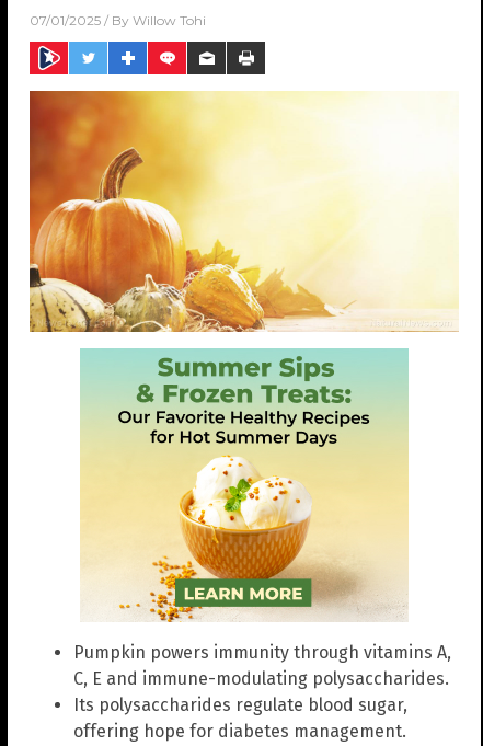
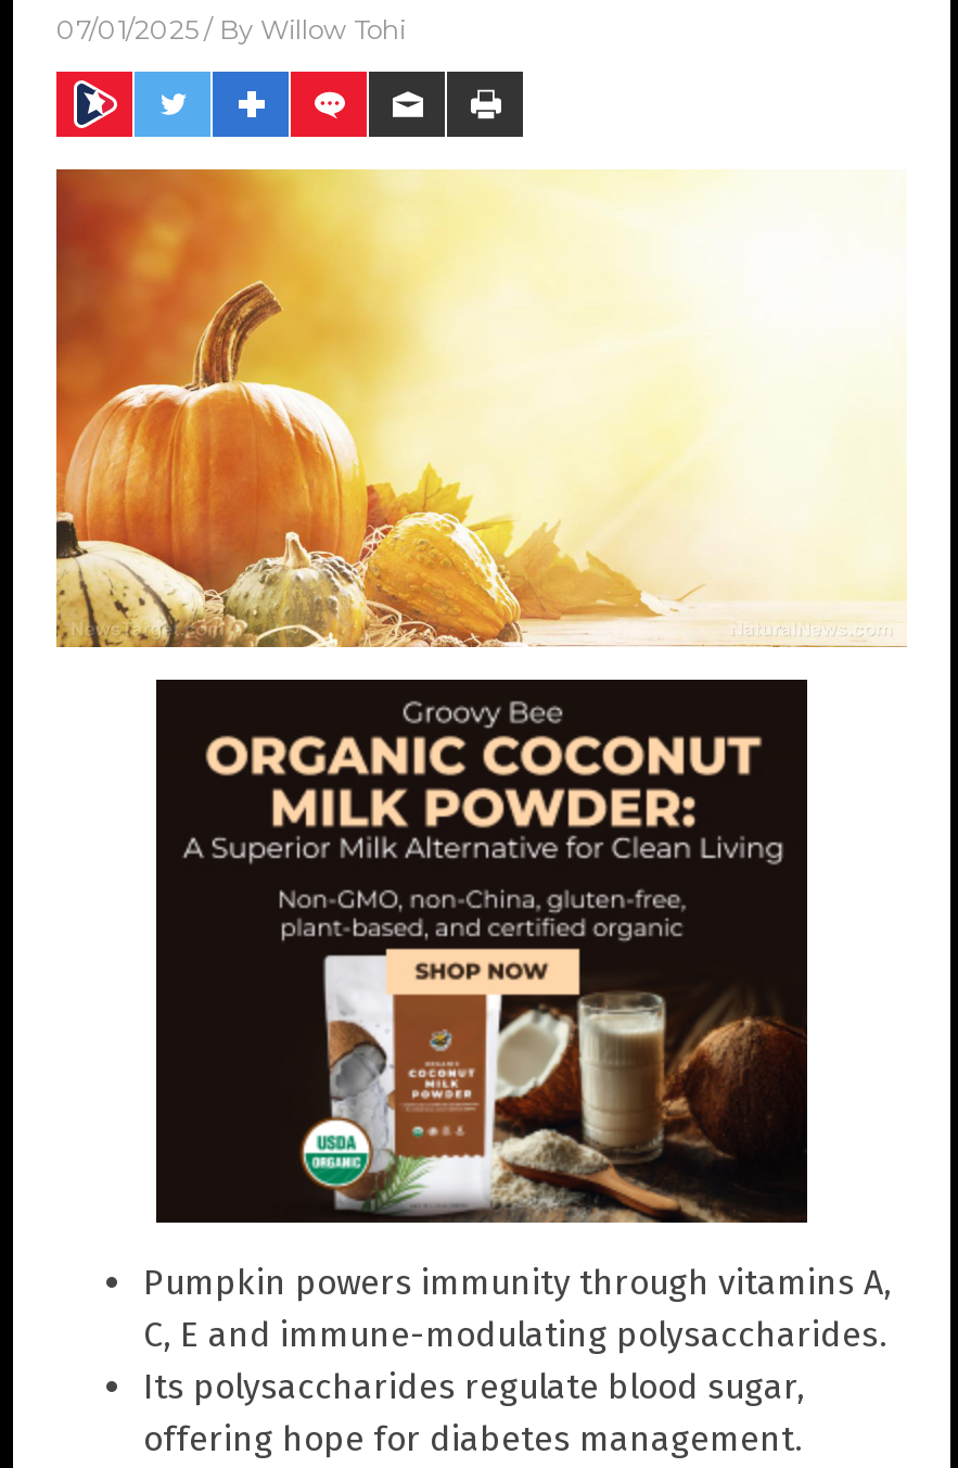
[80,348,409,623] [image] -> [154,678,809,1225] [image]

